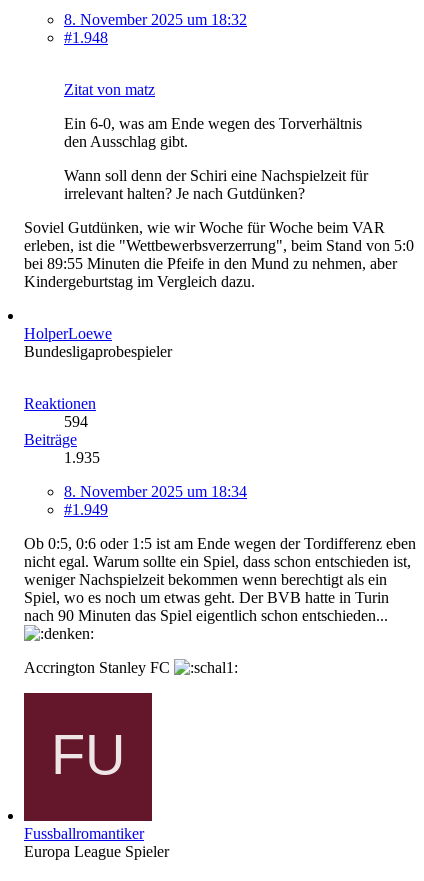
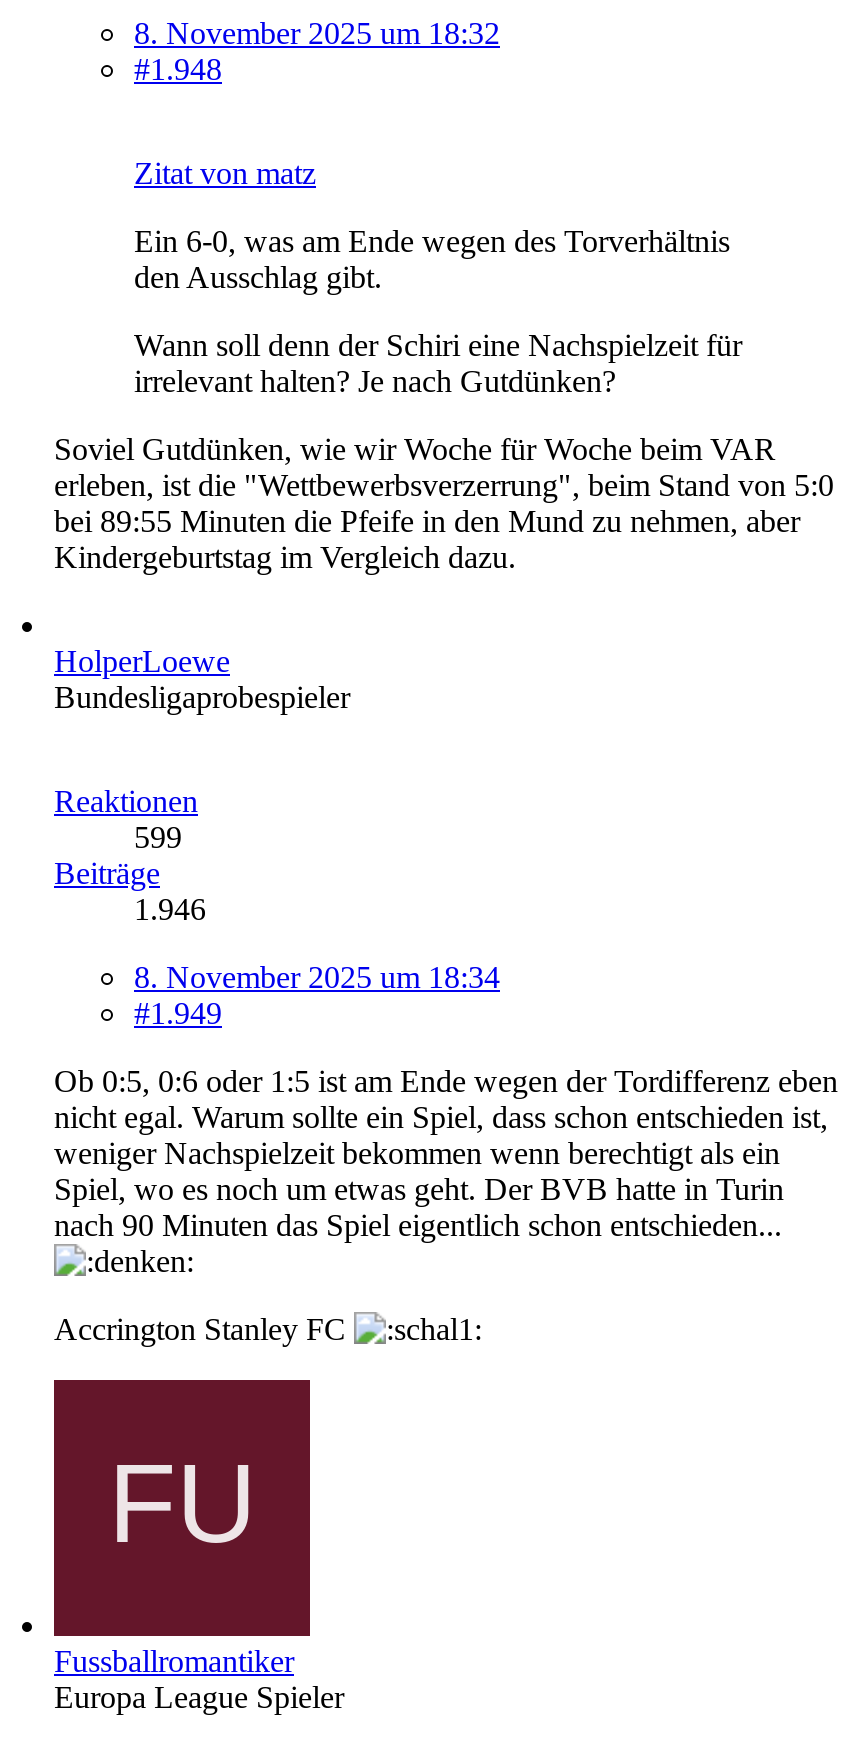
[64,413,88,430] 594 -> [134,820,182,854] 599
[64,449,100,466] 1.935 -> [134,892,206,926] 1.946

